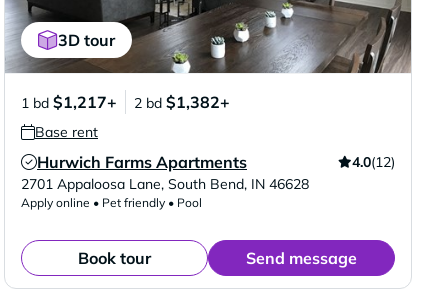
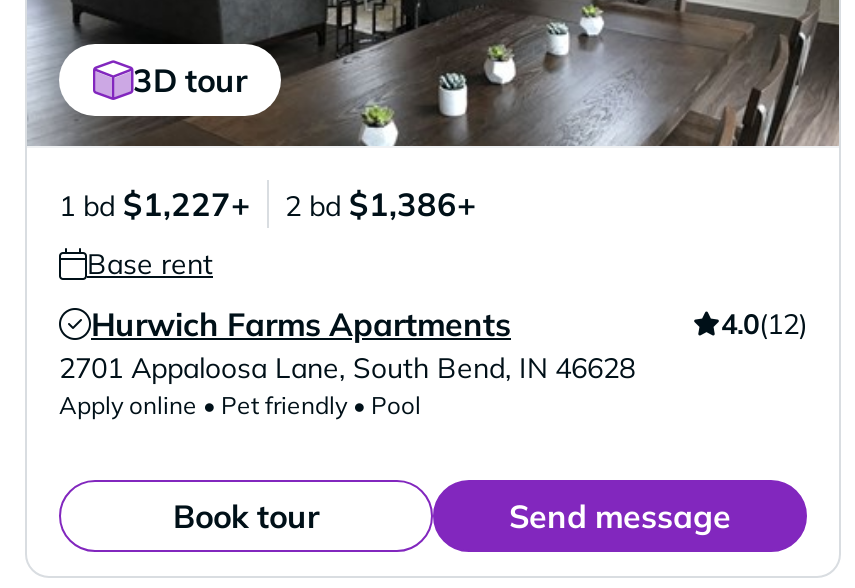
[21,92,117,112] 1 bd $1,217+ -> [59,184,251,224] 1 bd $1,227+
[134,92,230,112] 2 bd $1,382+ -> [285,184,477,224] 2 bd $1,386+

